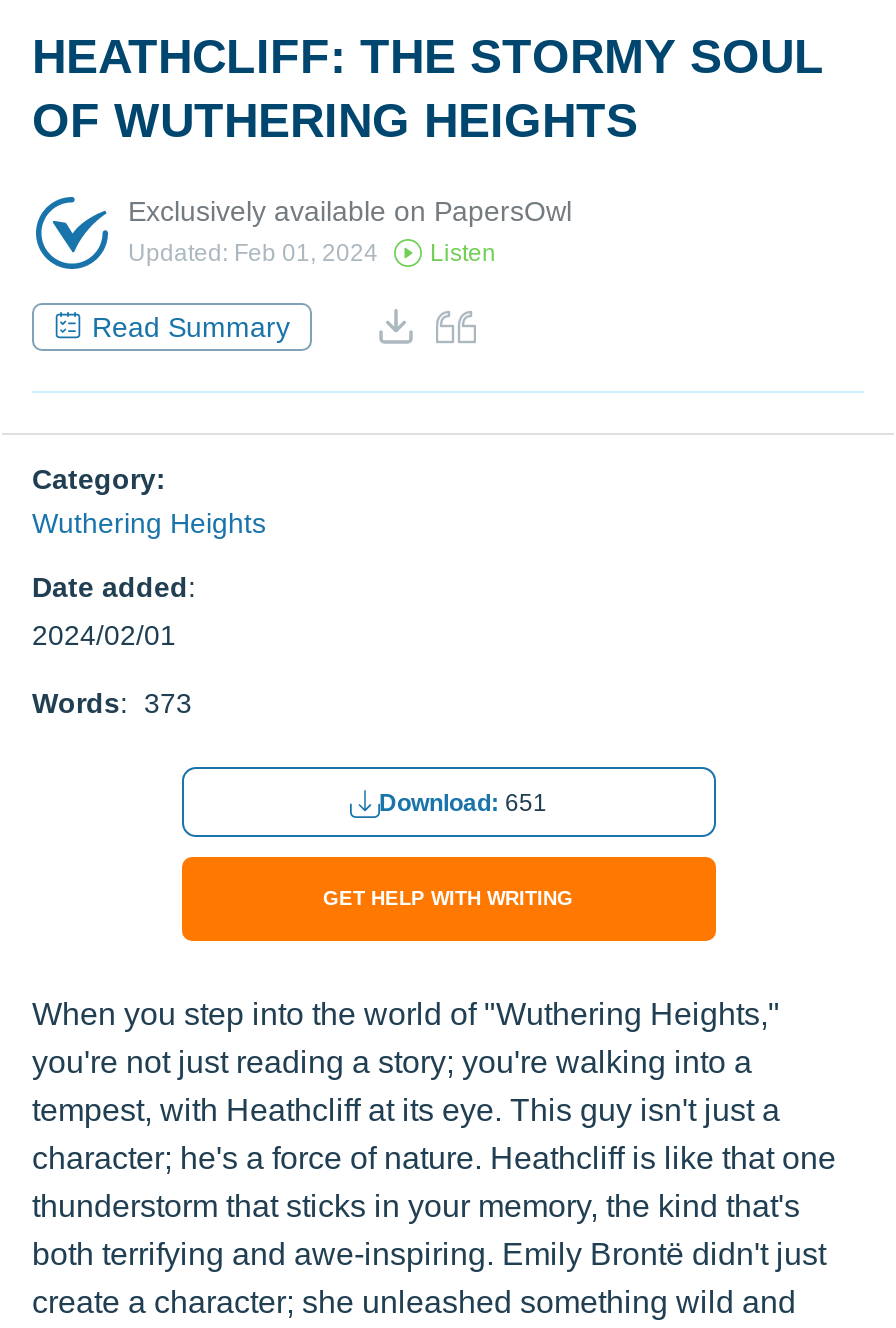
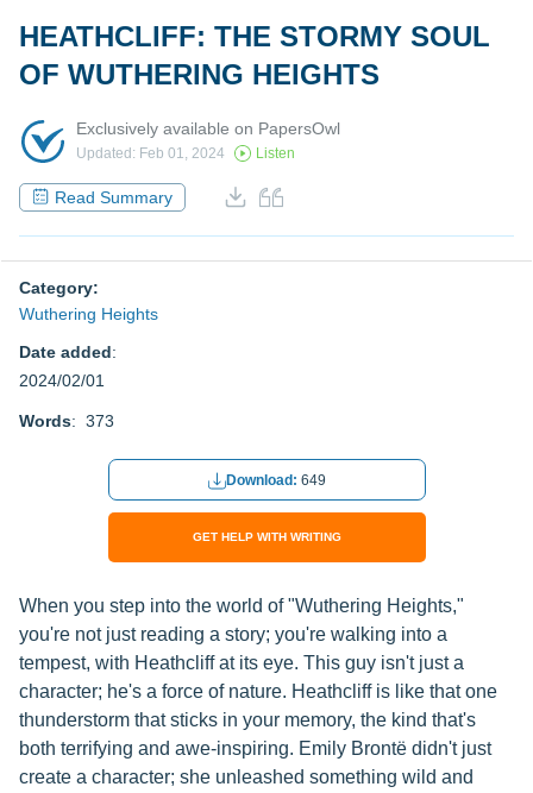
[379,790,547,818] Download: 651 -> [225,472,325,489] Download: 649

